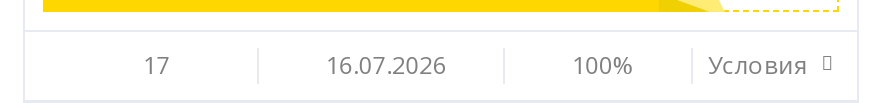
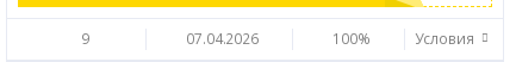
[131,48,170,82] 17 -> [75,29,90,49] 9
[314,48,447,82] 16.07.2026 -> [179,29,258,49] 07.04.2026

